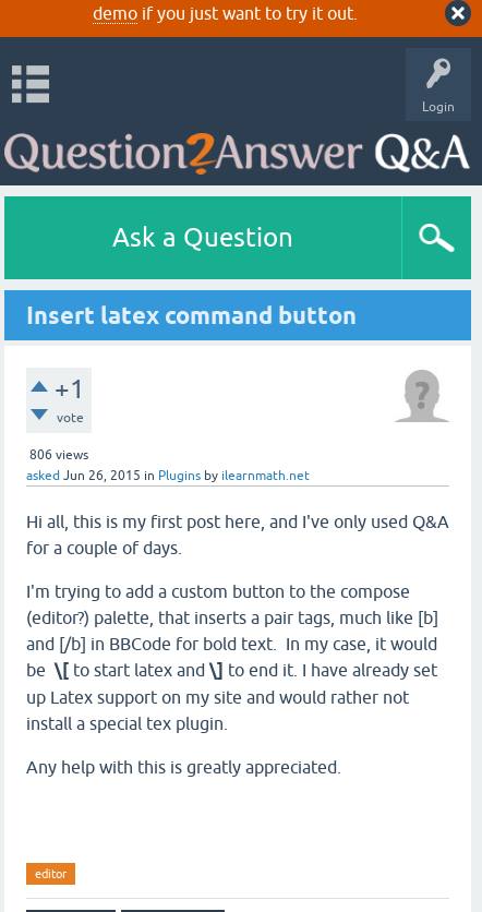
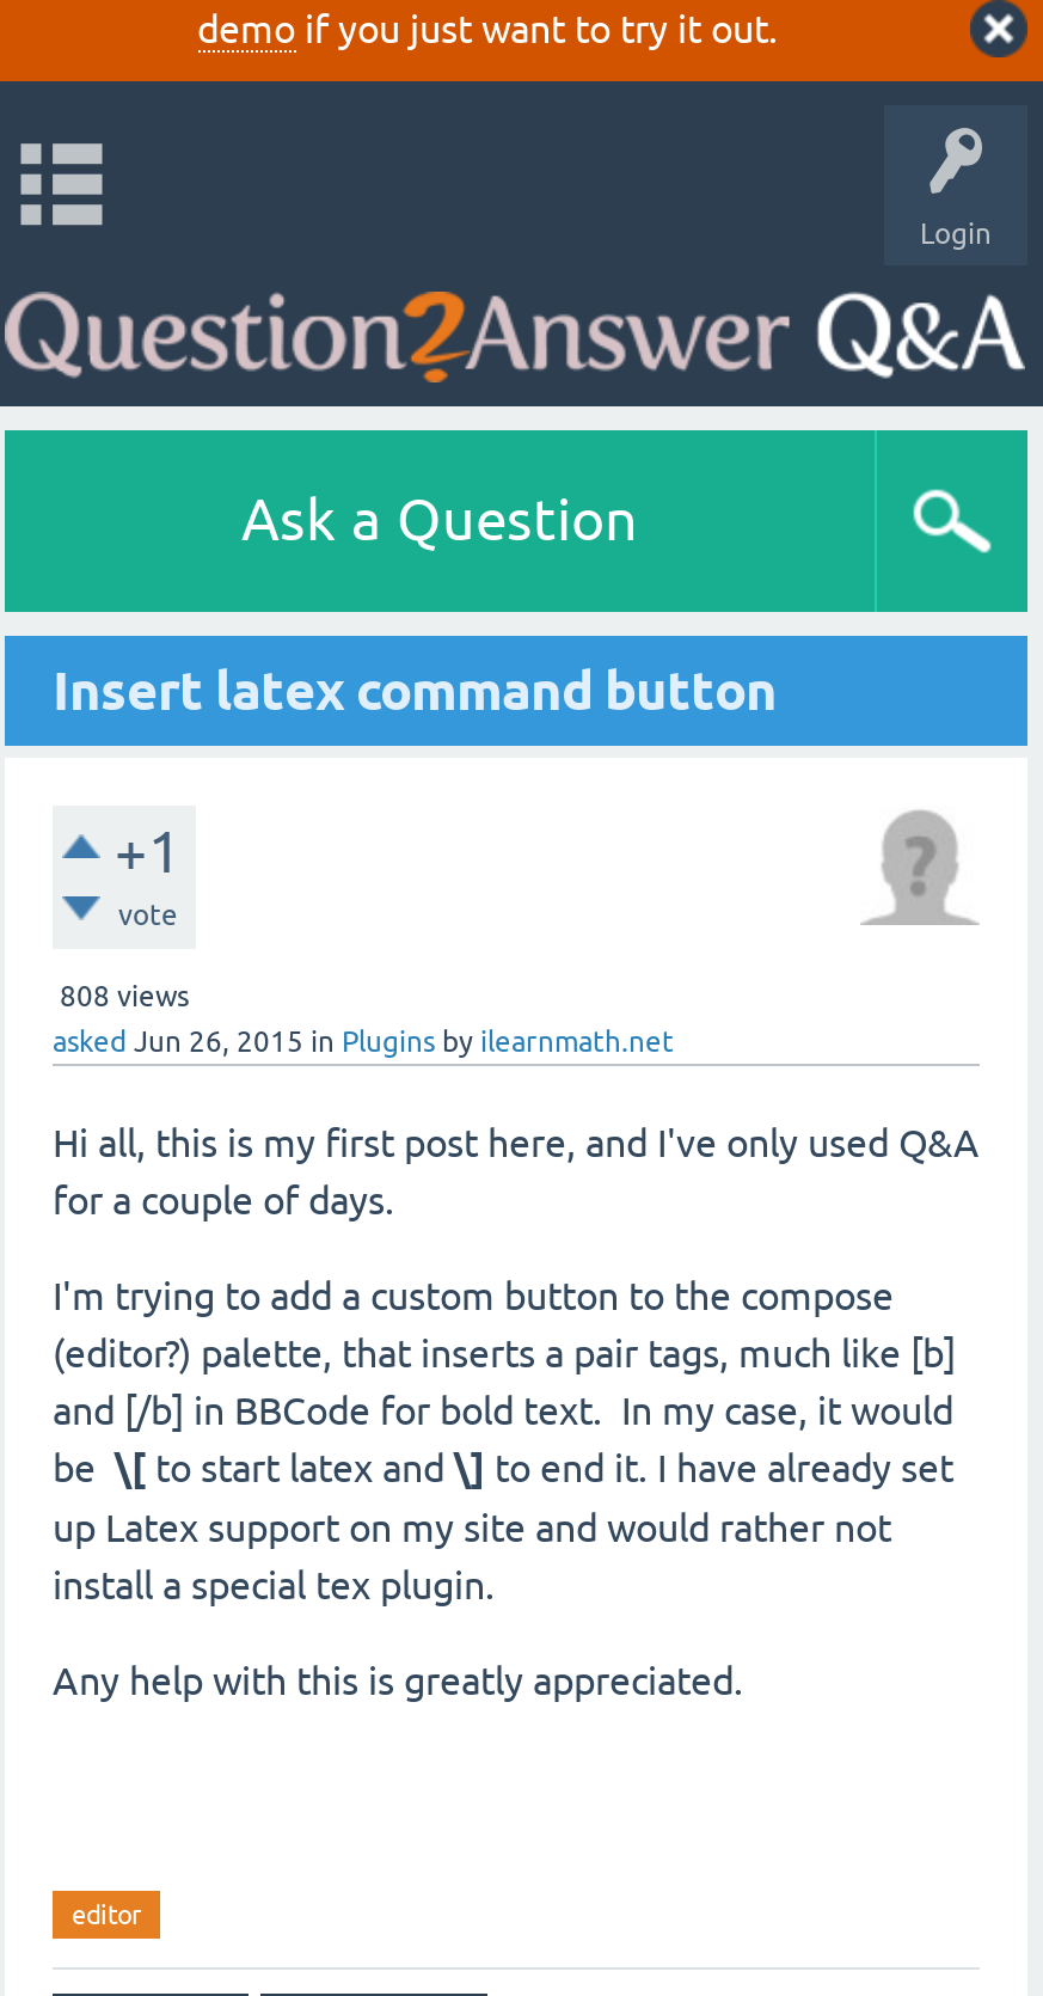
[29,447,88,463] 806 views -> [60,980,189,1014] 808 views

